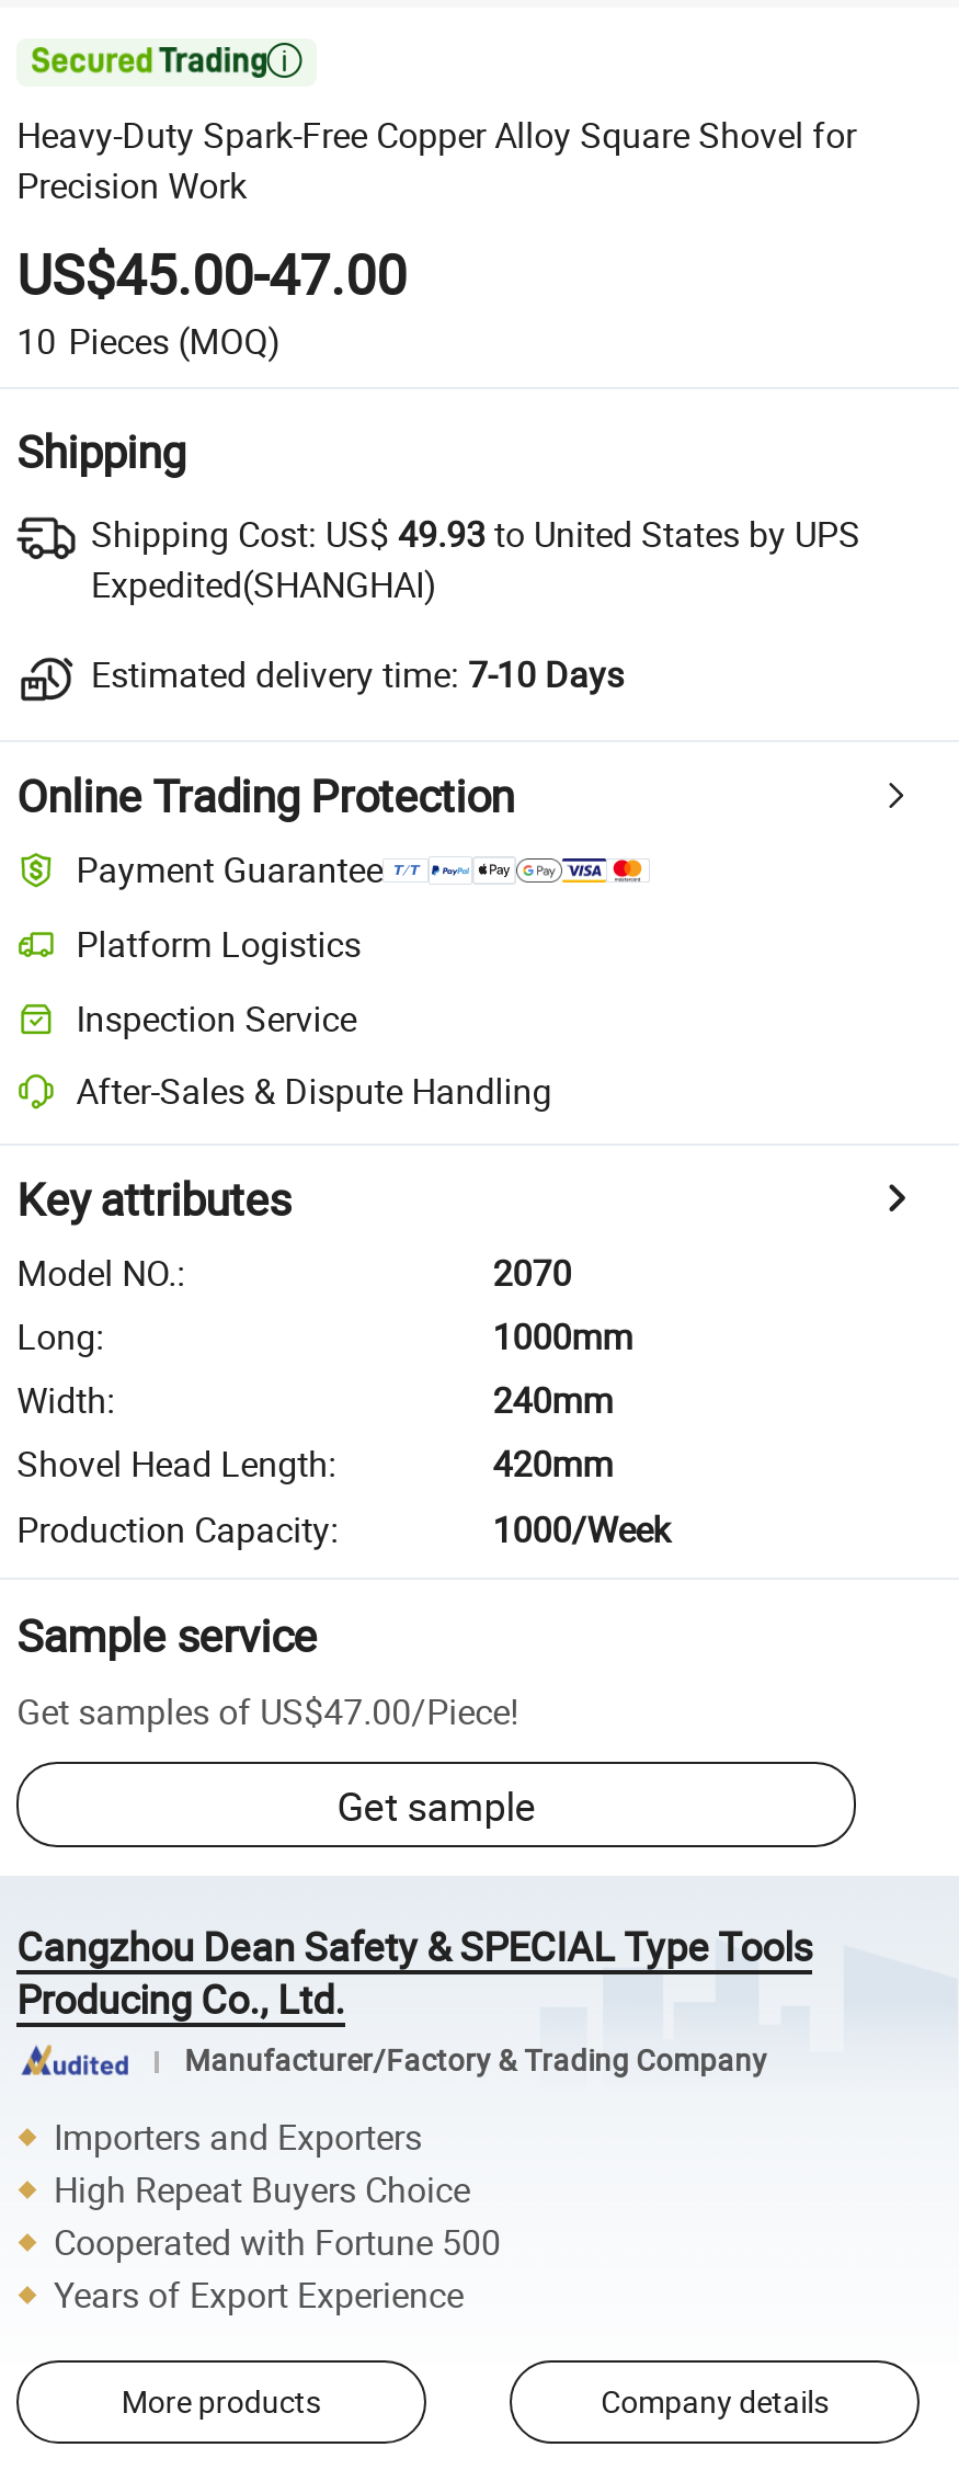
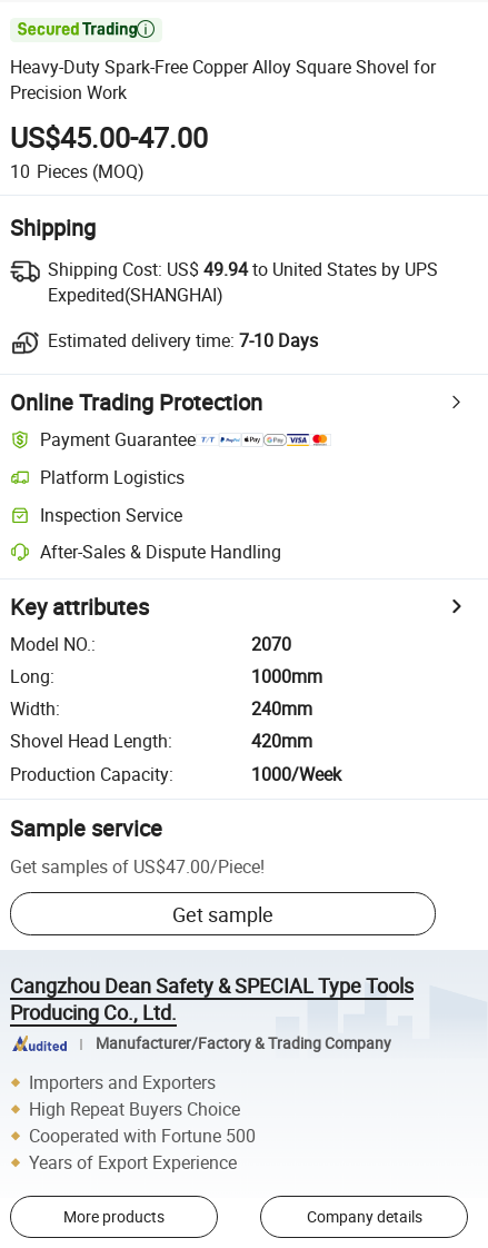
[91,509,860,558] Shipping Cost: US$49.93 to United States by UPS -> [48,257,438,281] Shipping Cost: US$49.94 to United States by UPS

